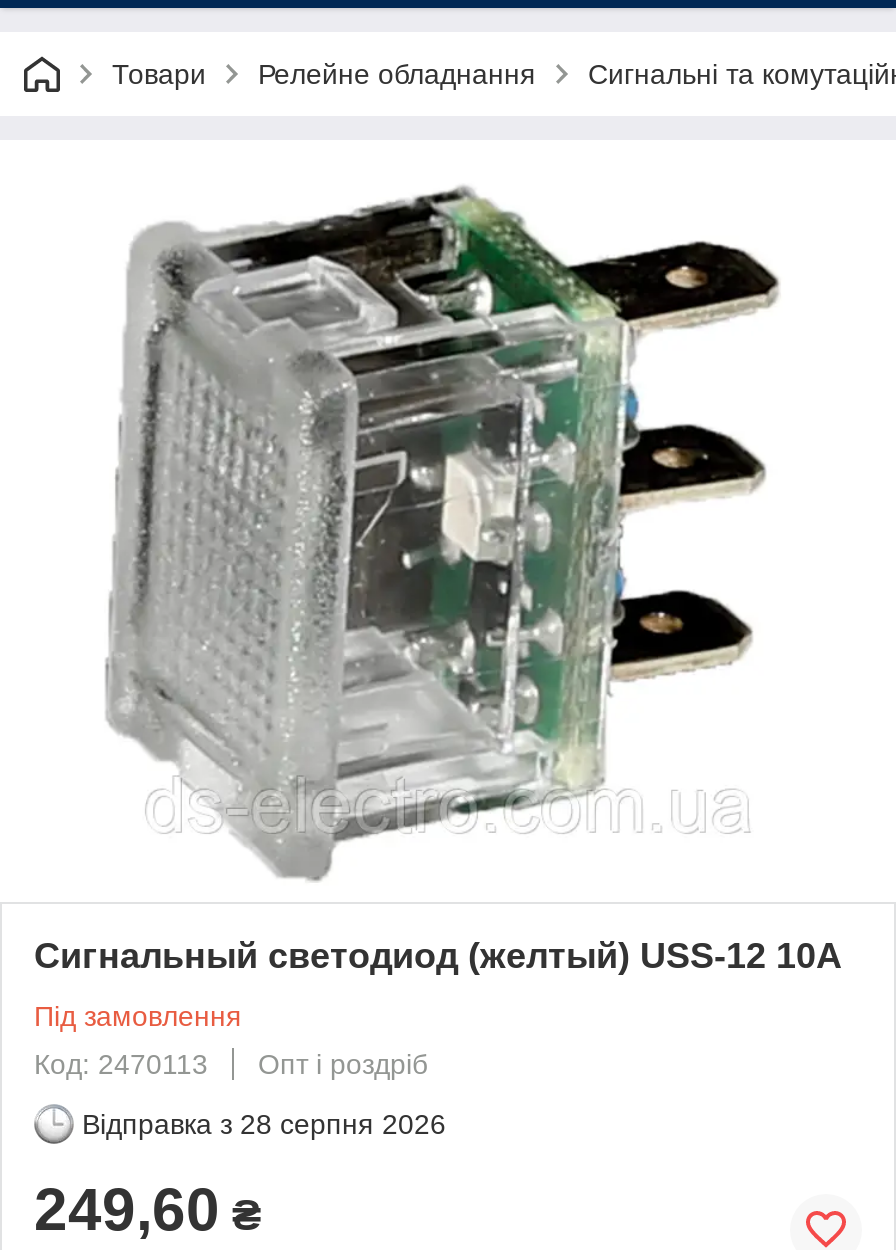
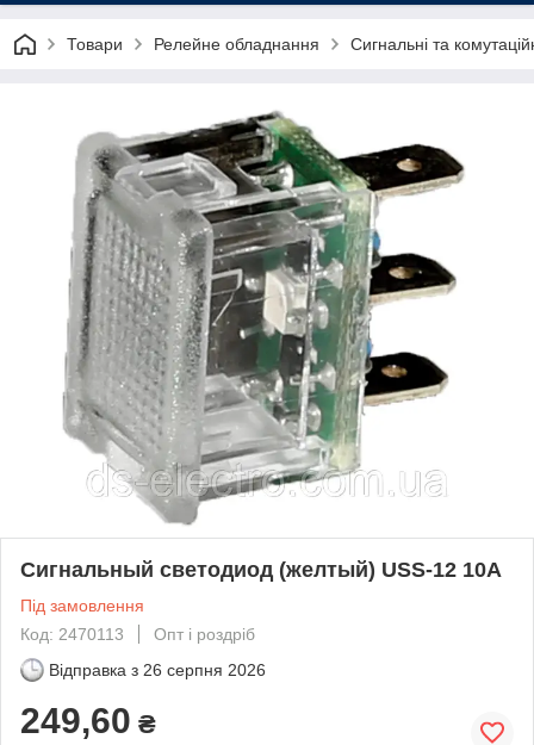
[82,1108,446,1140] Відправка з 28 серпня 2026 -> [49,660,266,679] Відправка з 26 серпня 2026

